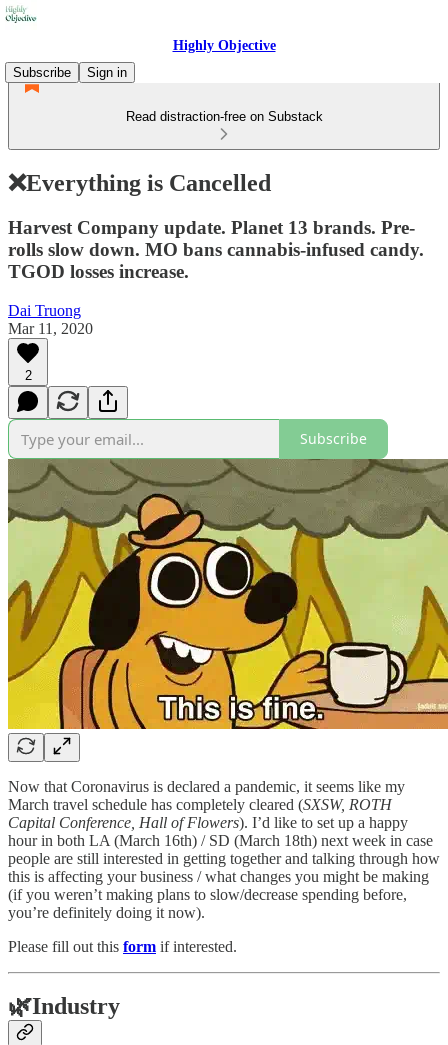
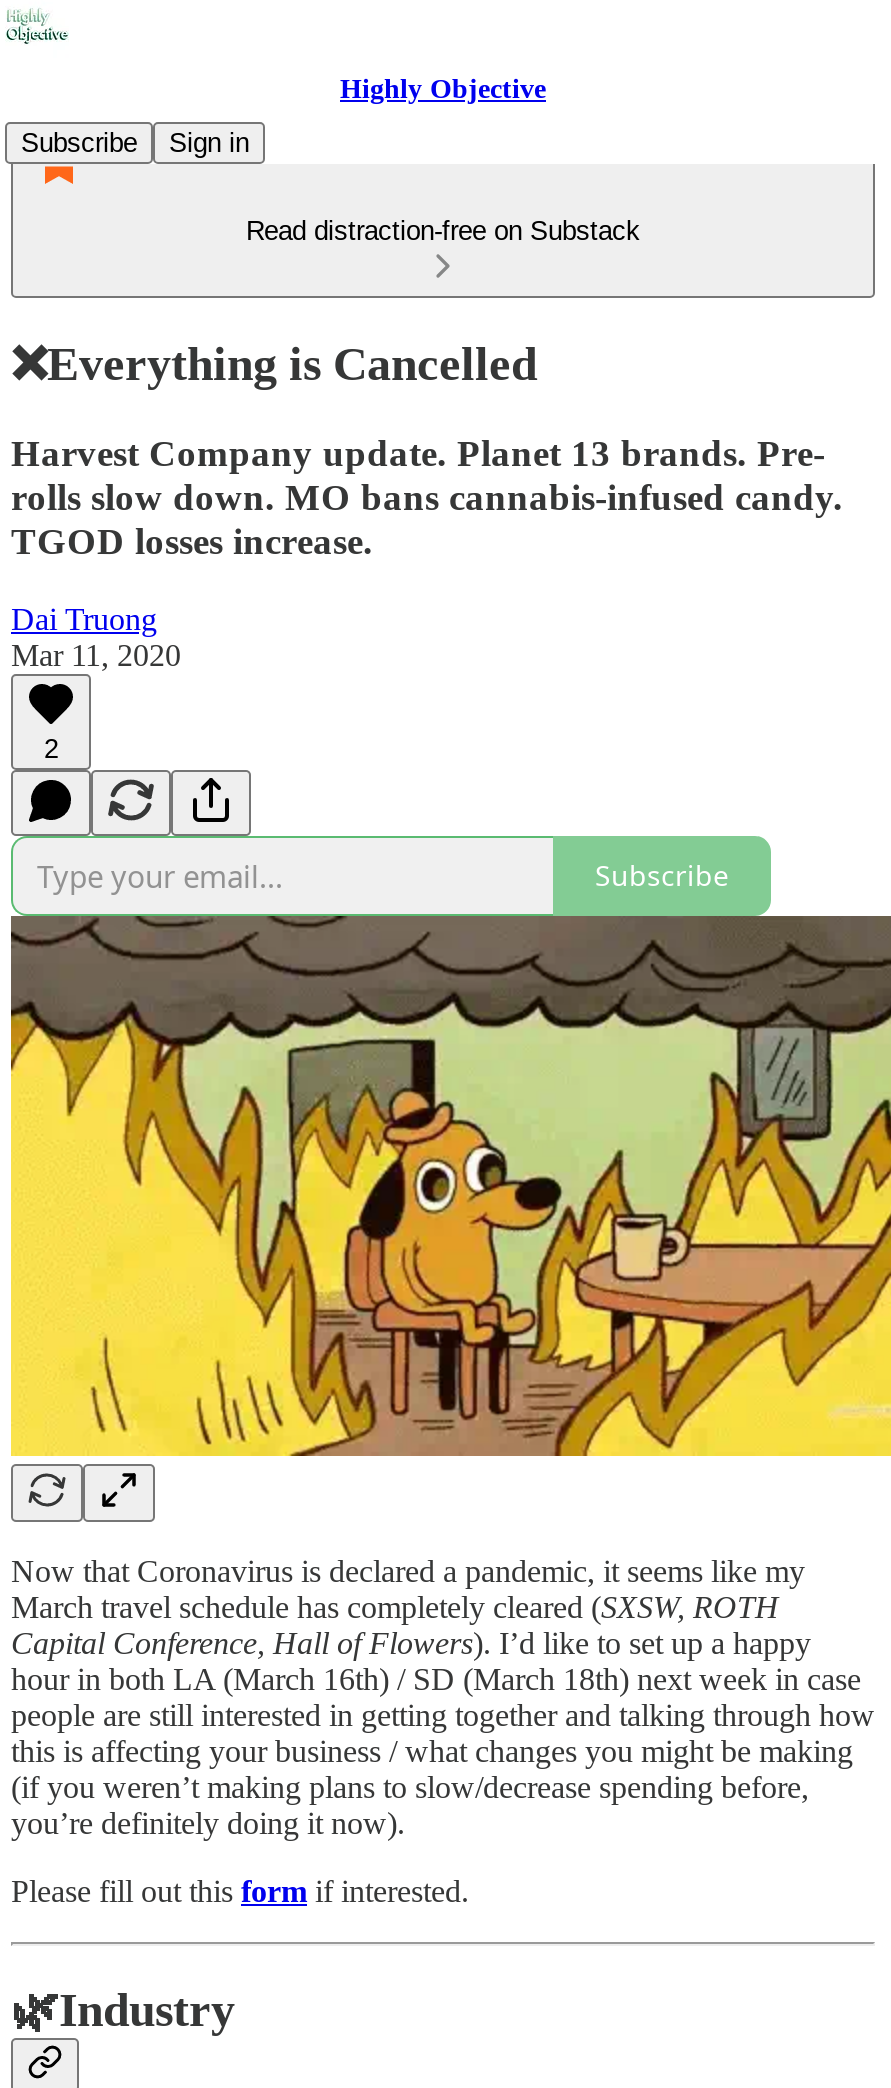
[7,459,445,730] [image] -> [9,916,885,1458] [image]

